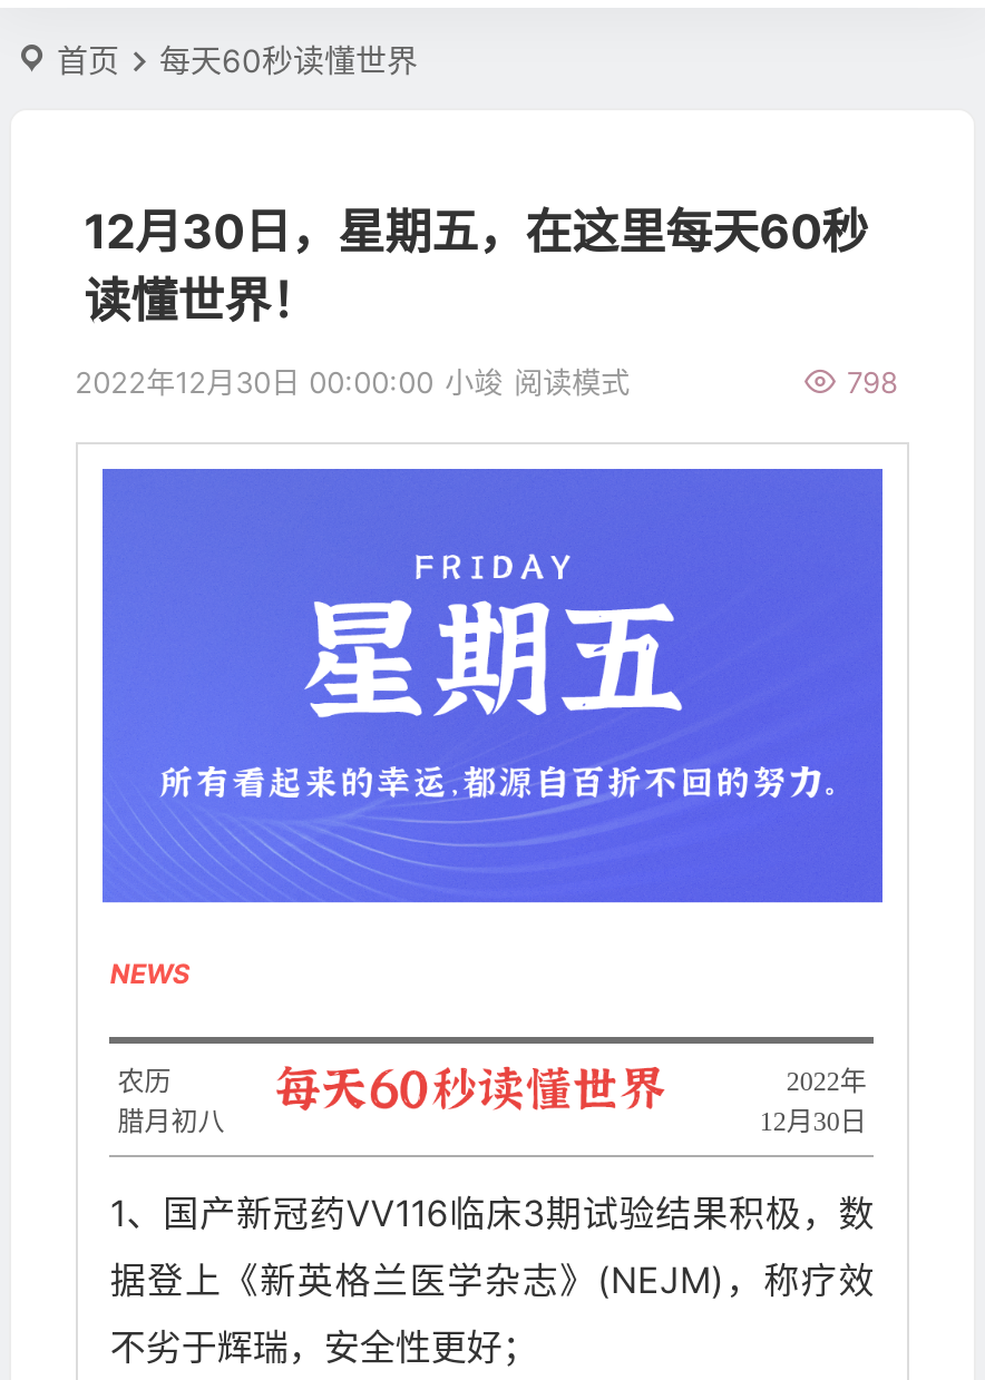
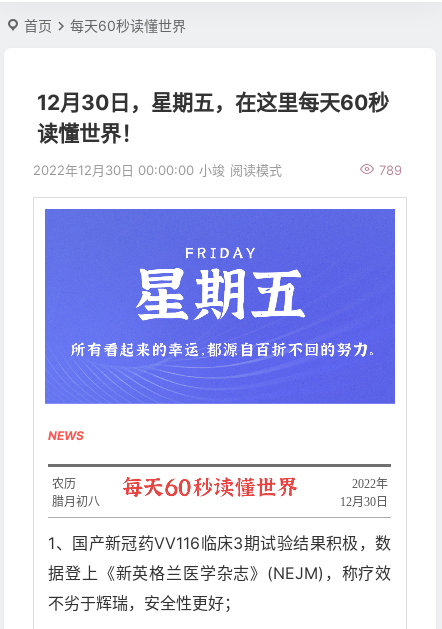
[847,364,898,400] 798 -> [379,162,402,178] 789

